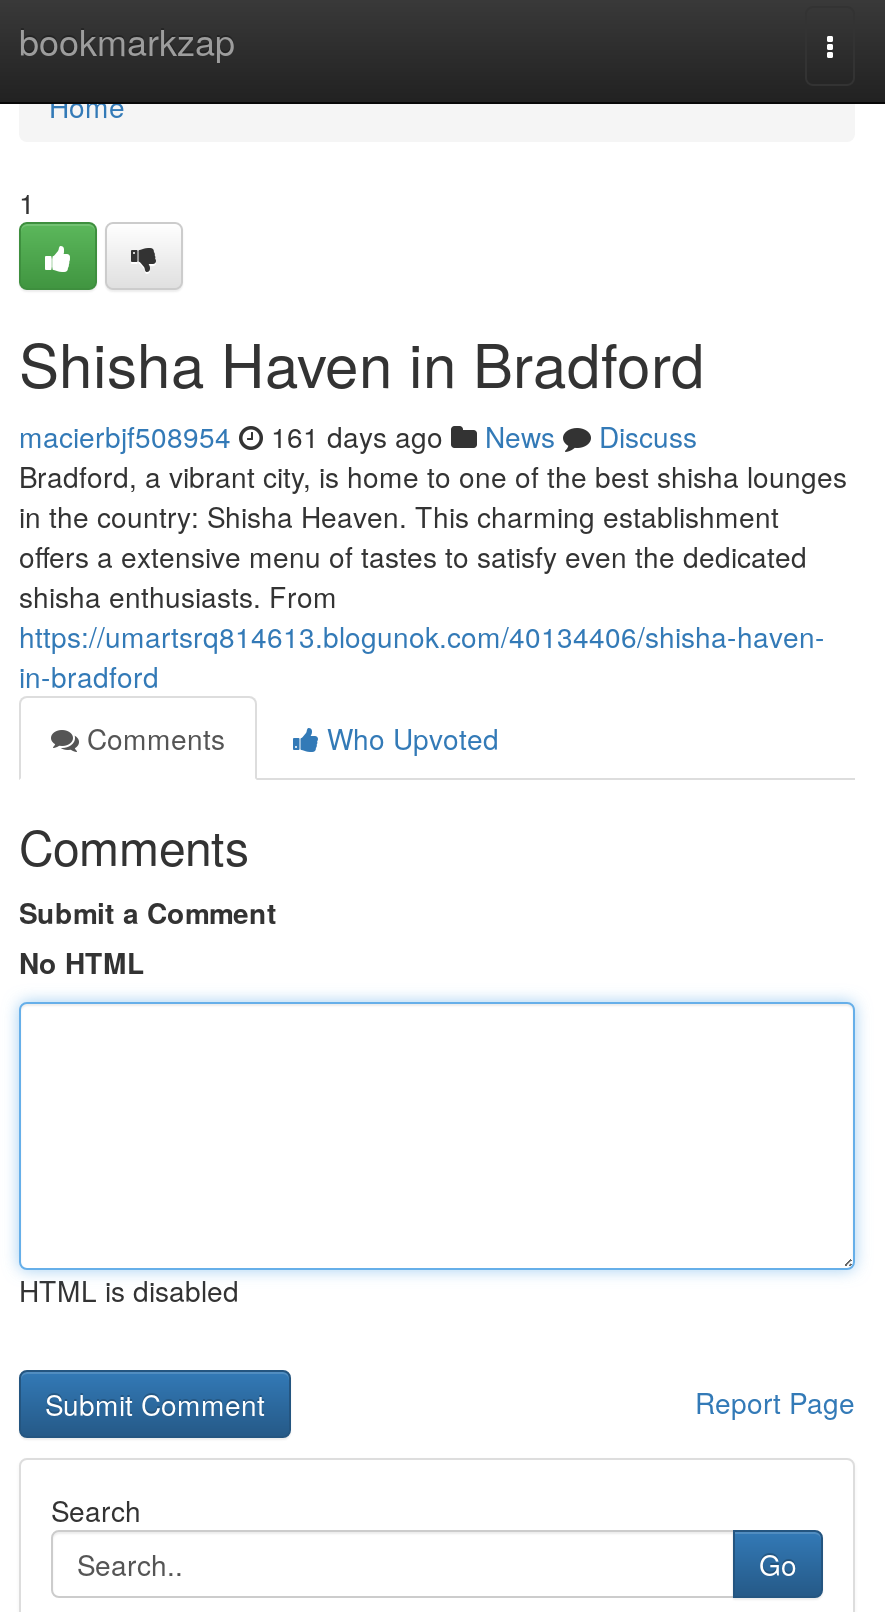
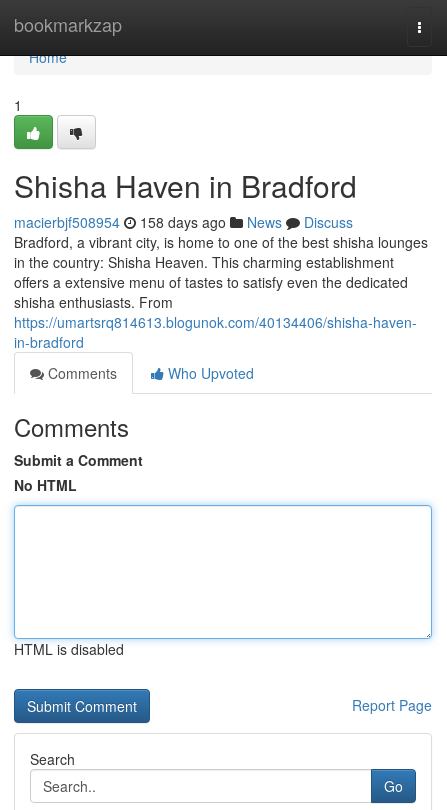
[19,416,697,456] macierbjf508954 161 days ago News Discuss -> [14,212,353,232] macierbjf508954 158 days ago News Discuss

